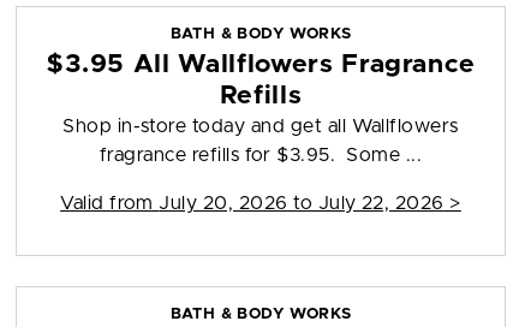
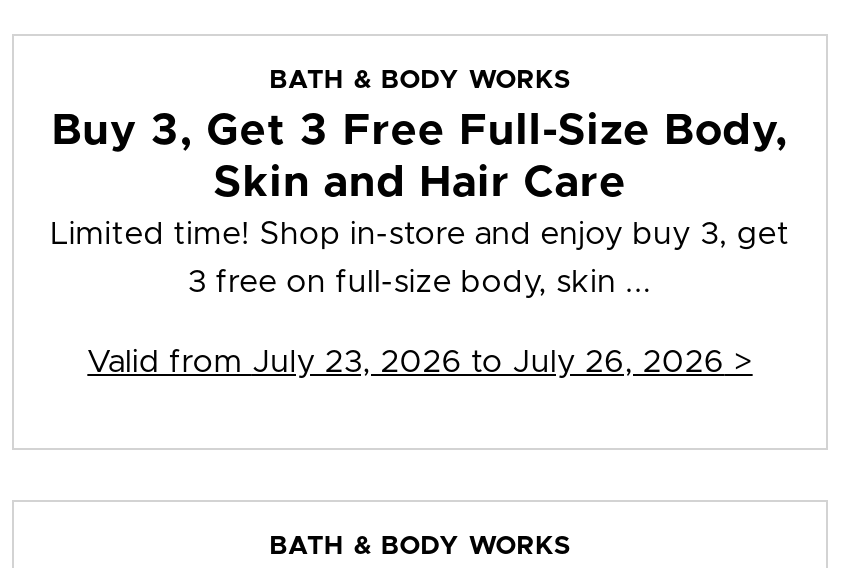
[46,52,476,136] $3.95 All Wallflowers Fragrance | Refills | Shop in-store today and get all Wallflowers -> [50,110,790,250] Buy 3, Get 3 Free Full-Size Body, | Skin and Hair Care | Limited time! Shop in-store and enjoy buy 3, get
[100,146,422,165] fragrance refills for $3.95. Some ... -> [188,266,652,298] 3 free on full-size body, skin ...
[60,194,461,213] Valid from July 20, 2026 to July 22, 2026 > -> [87,346,753,378] Valid from July 23, 2026 to July 26, 2026 >

